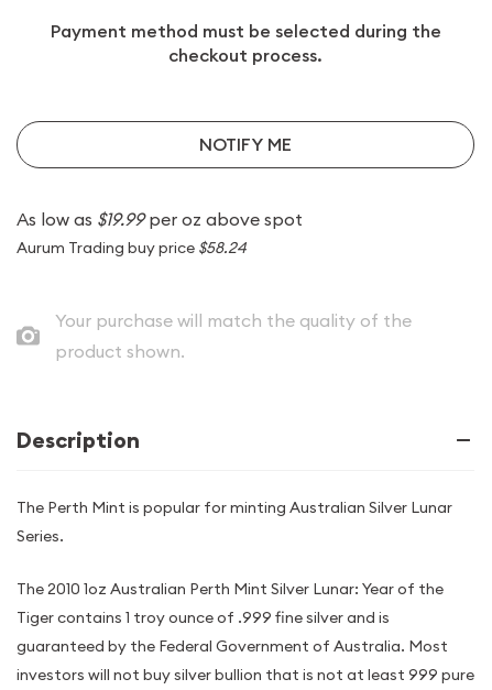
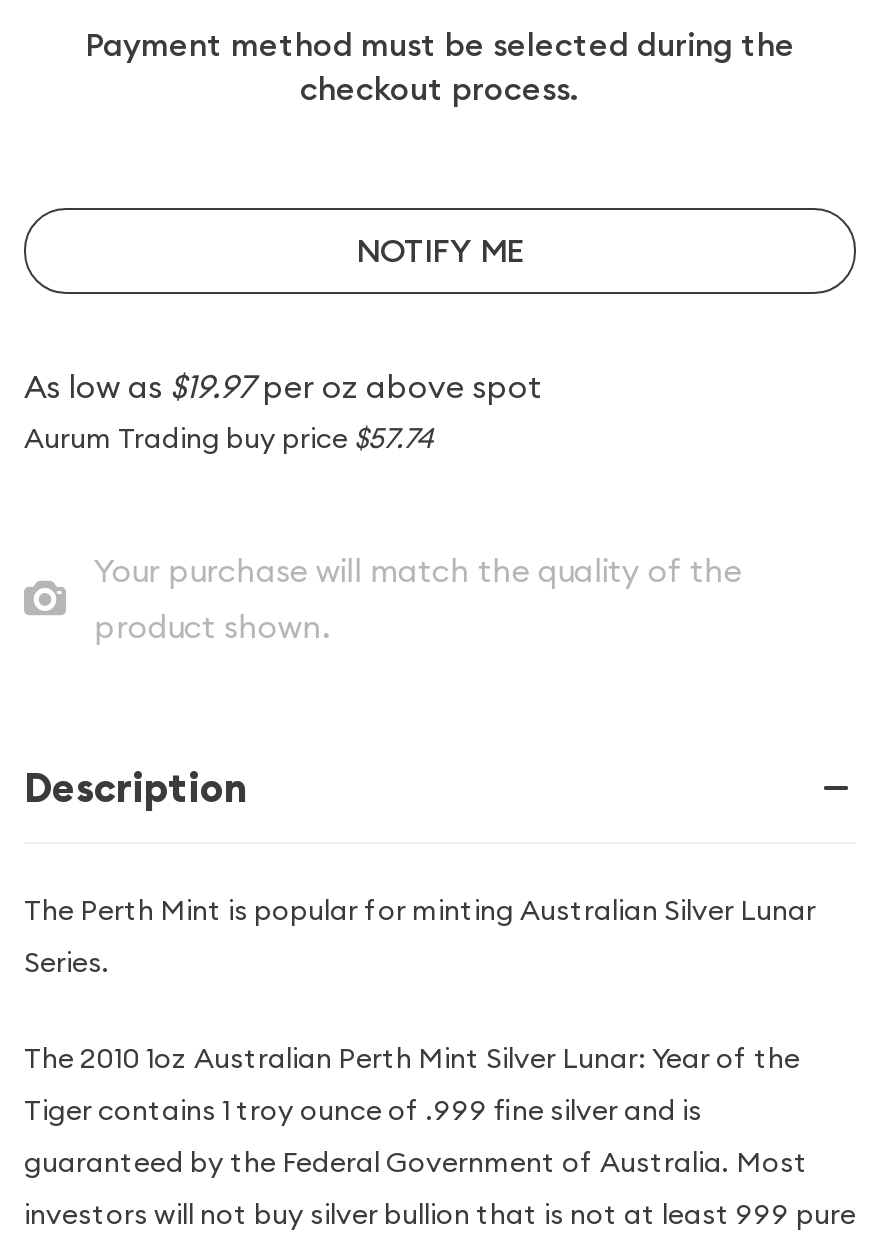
[17,208,303,230] As low as $19.99per oz above spot -> [24,366,542,406] As low as $19.97per oz above spot
[17,238,247,258] Aurum Trading buy price $58.24 -> [24,420,434,456] Aurum Trading buy price $57.74

